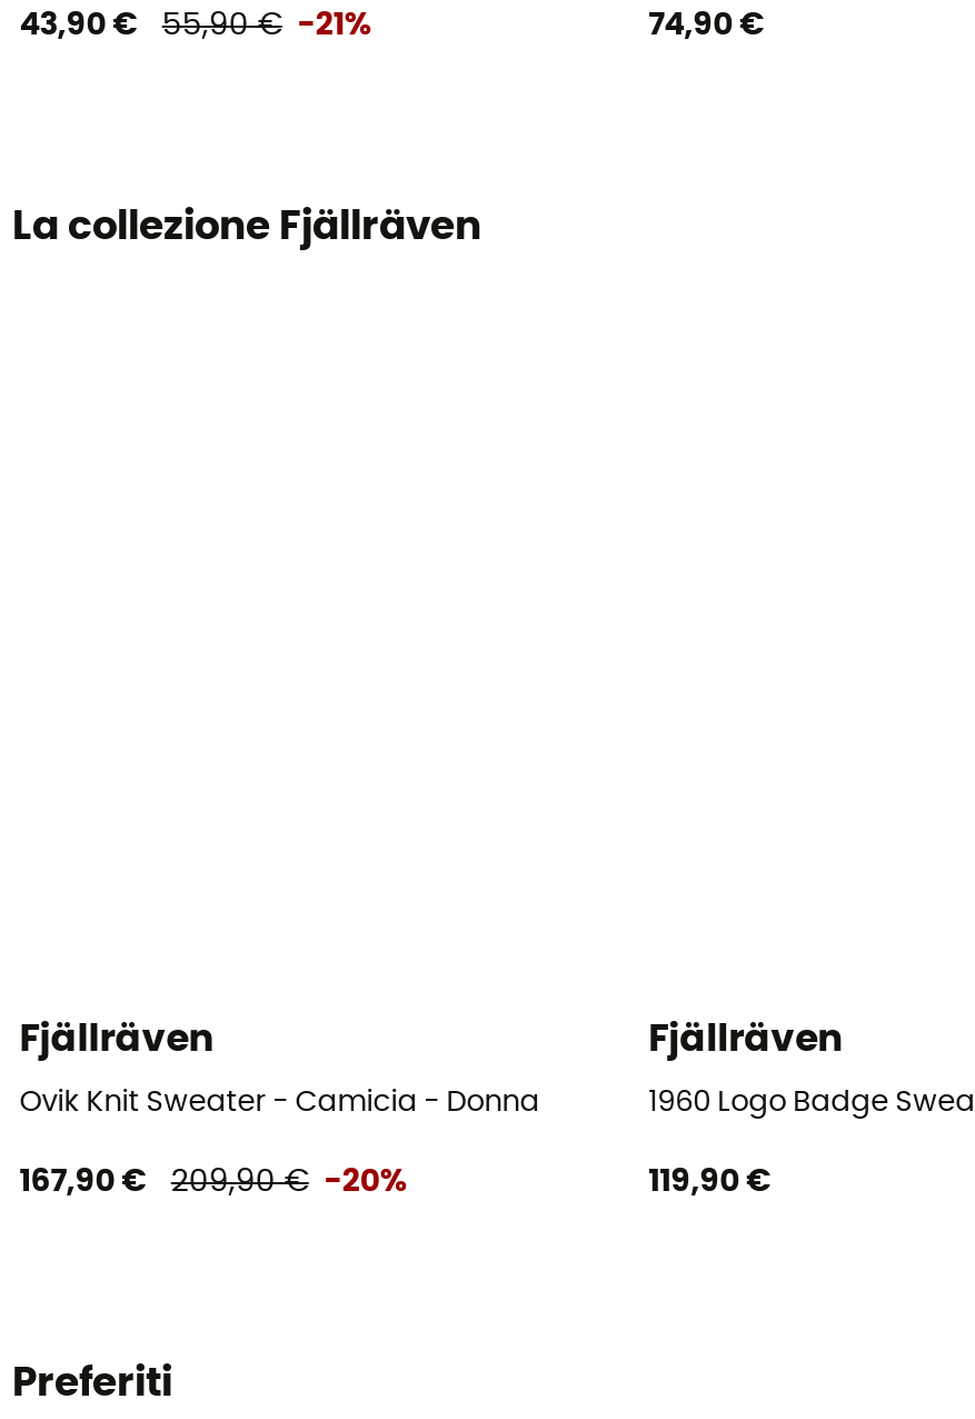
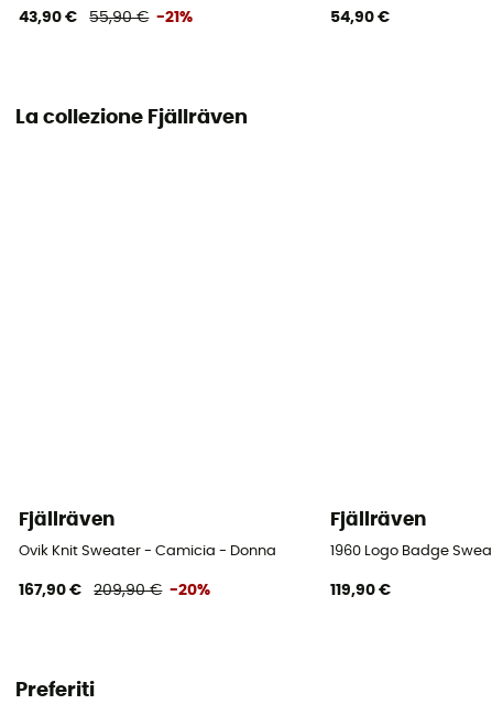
[648,10,764,42] 74,90 € -> [330,10,390,26] 54,90 €

